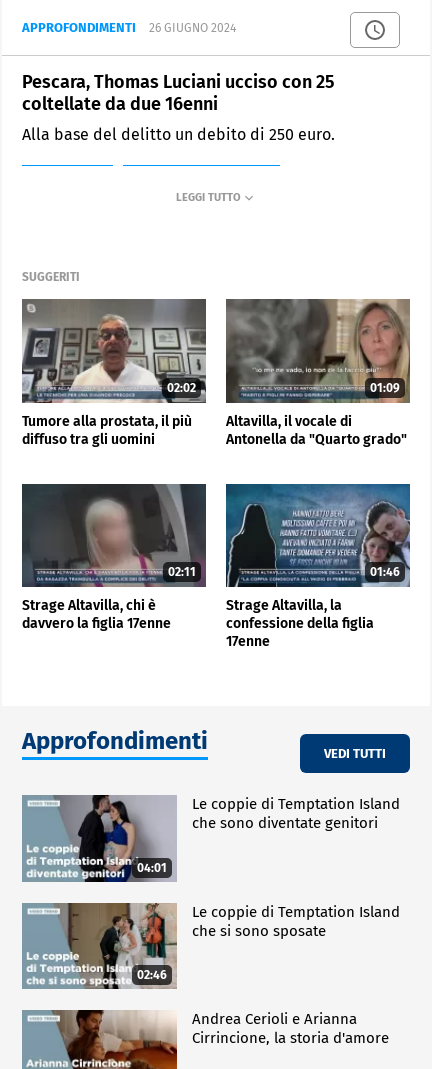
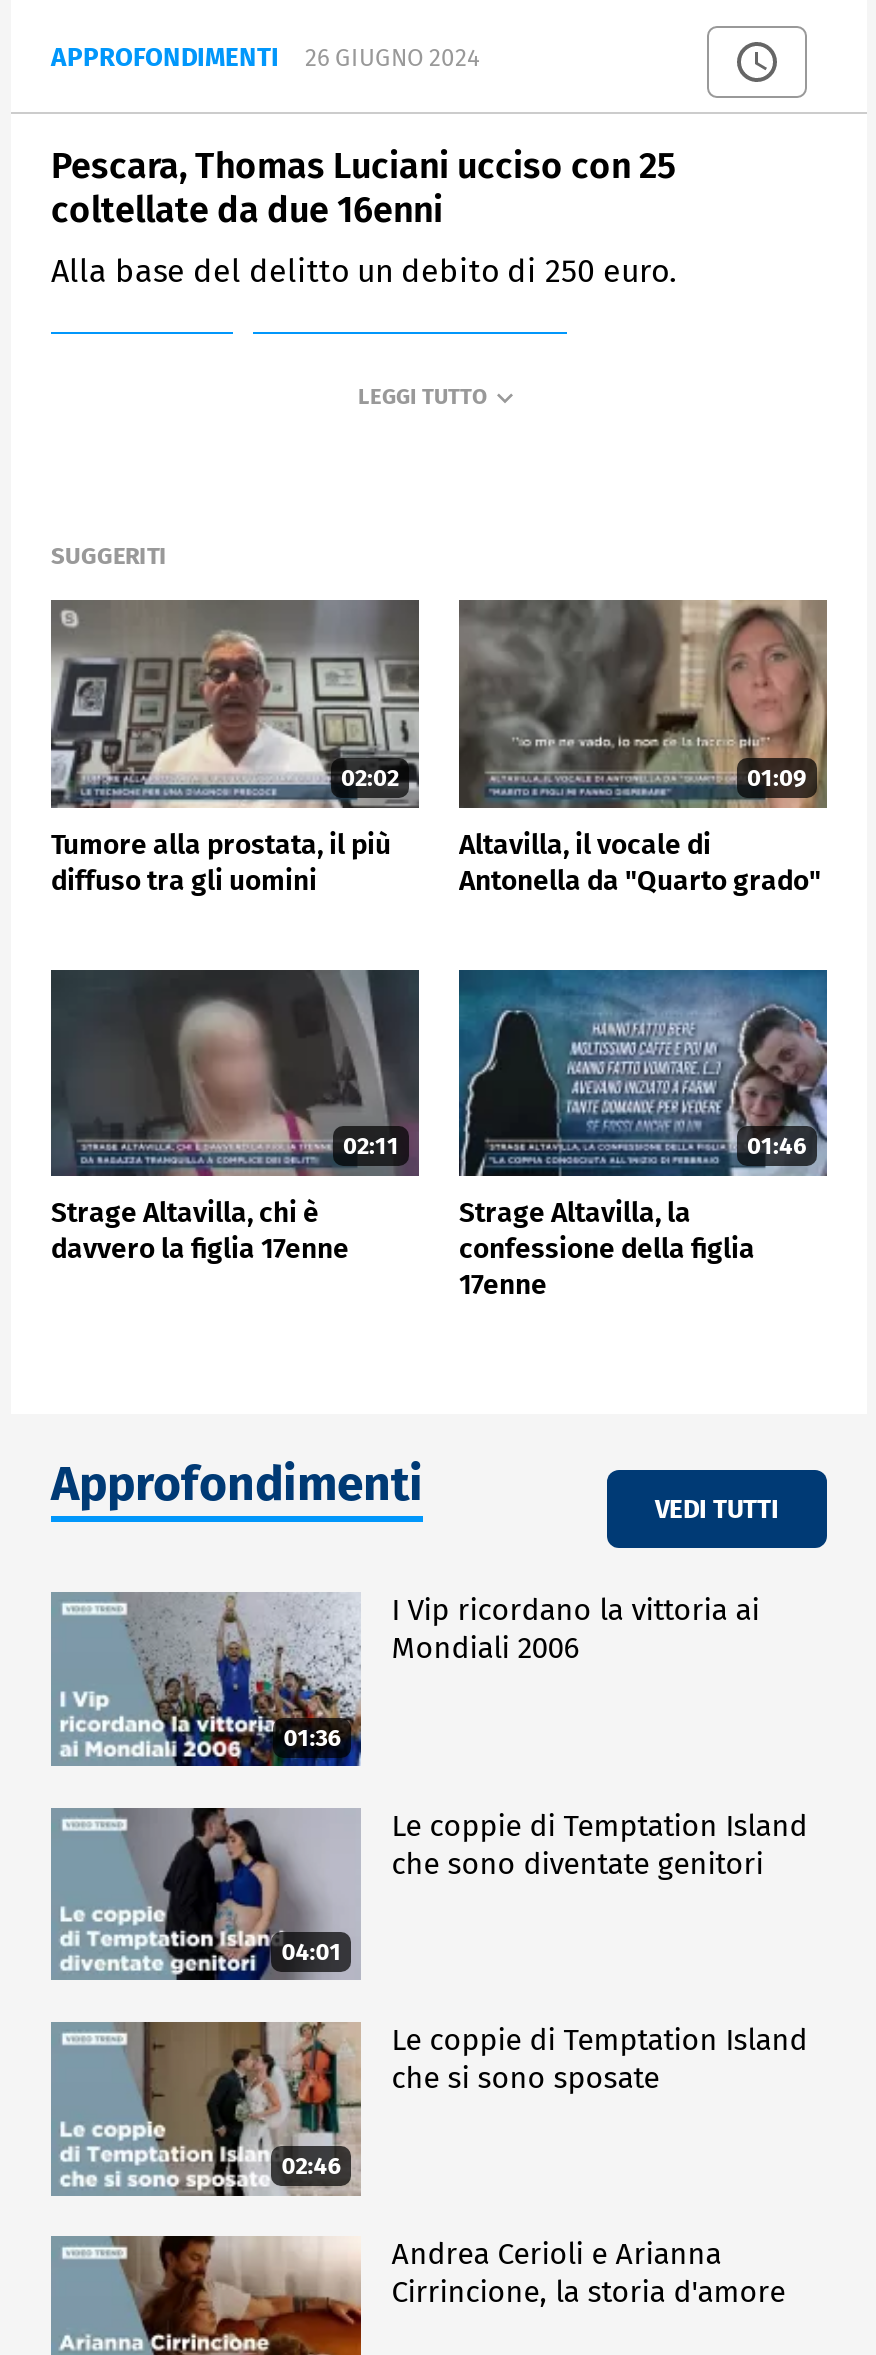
none -> [109,1594,357,1768] [image] | 01:36
none -> [391,1593,759,1667] I Vip ricordano la vittoria ai | Mondiali 2006

